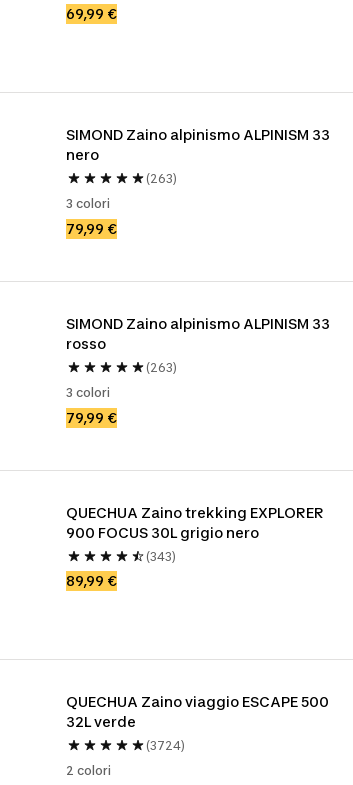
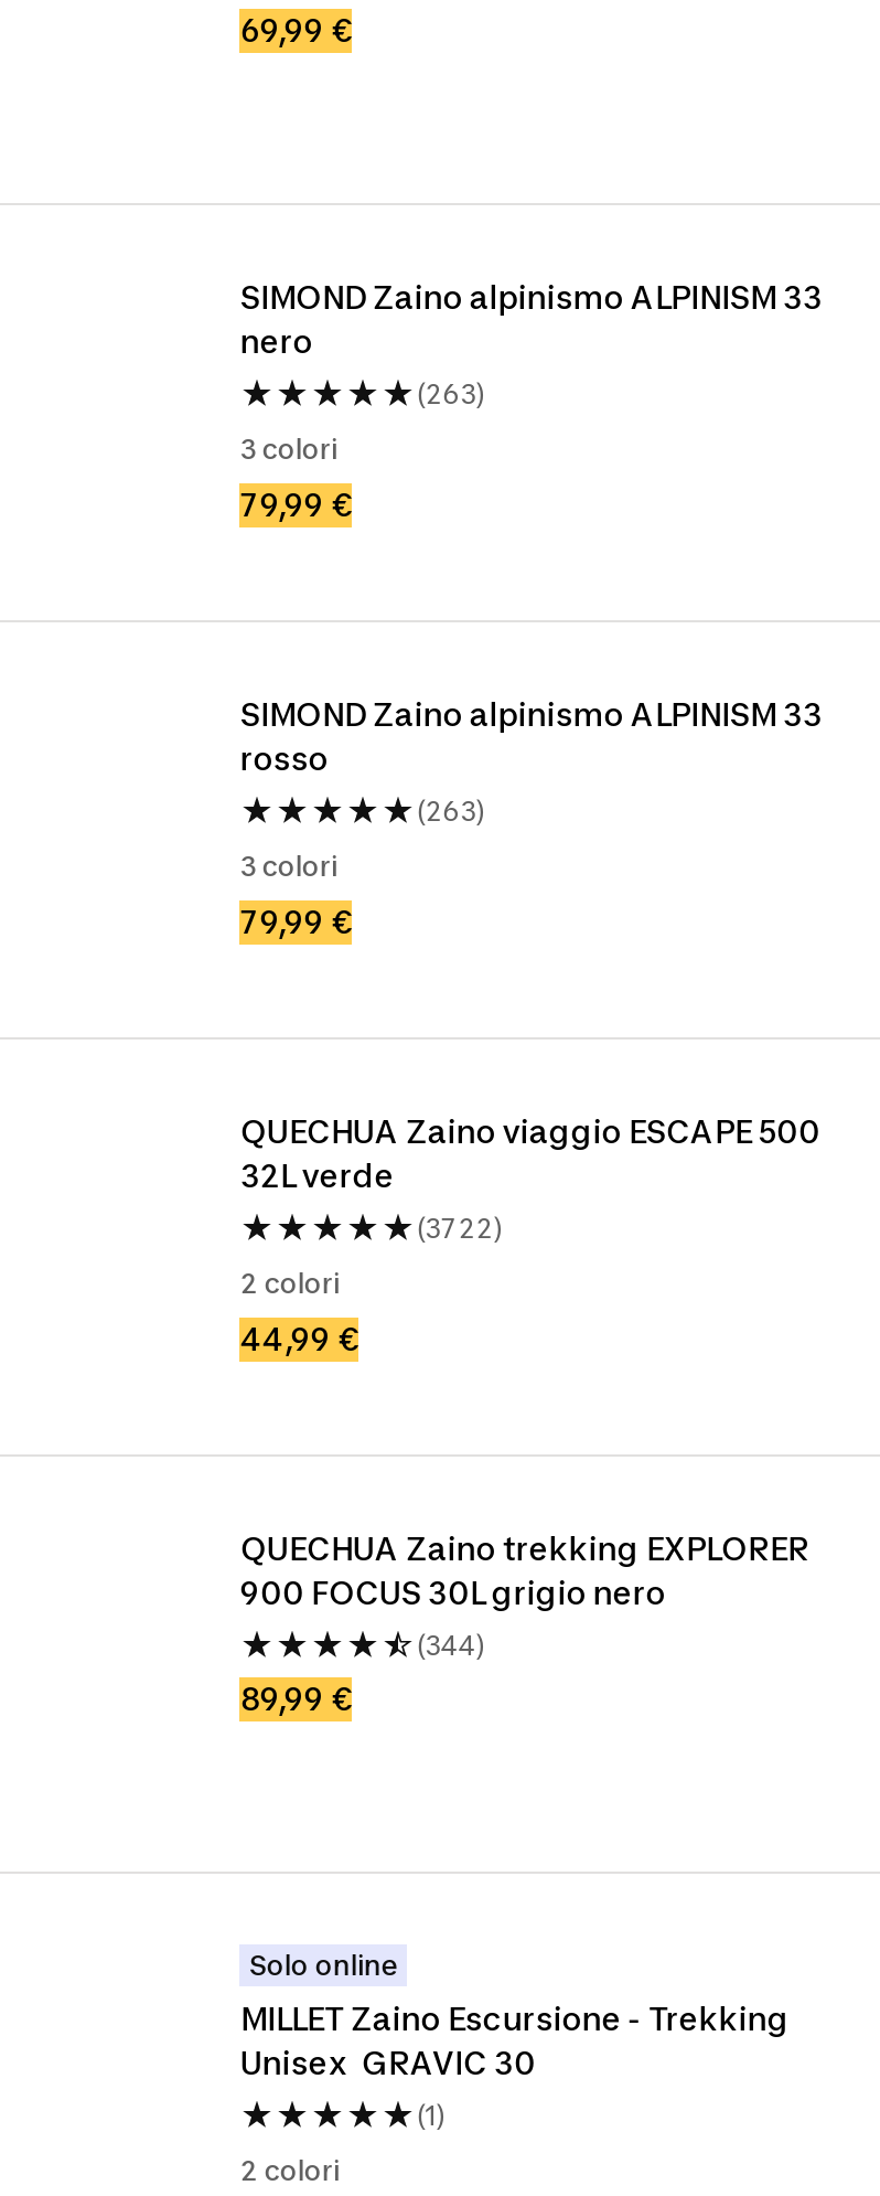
none -> [240,1211,502,1357] (3722) | 2 colori | 44,99 €
[146,549,176,564] (343) -> [416,1629,485,1662] (344)
moved [66,693,329,730] -> [240,1112,820,1194]: QUECHUA Zaino viaggio ESCAPE 500 | 32L verde
[146,738,185,753] (3724) -> [240,1949,789,2132] Solo online | MILLET Zaino Escursione - Trekking | Unisex GRAVIC 30 | (1)

